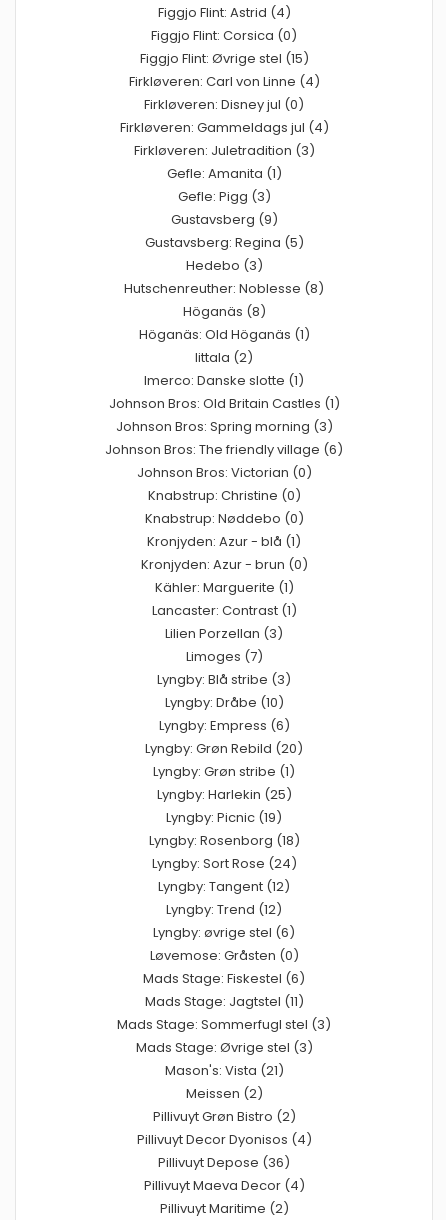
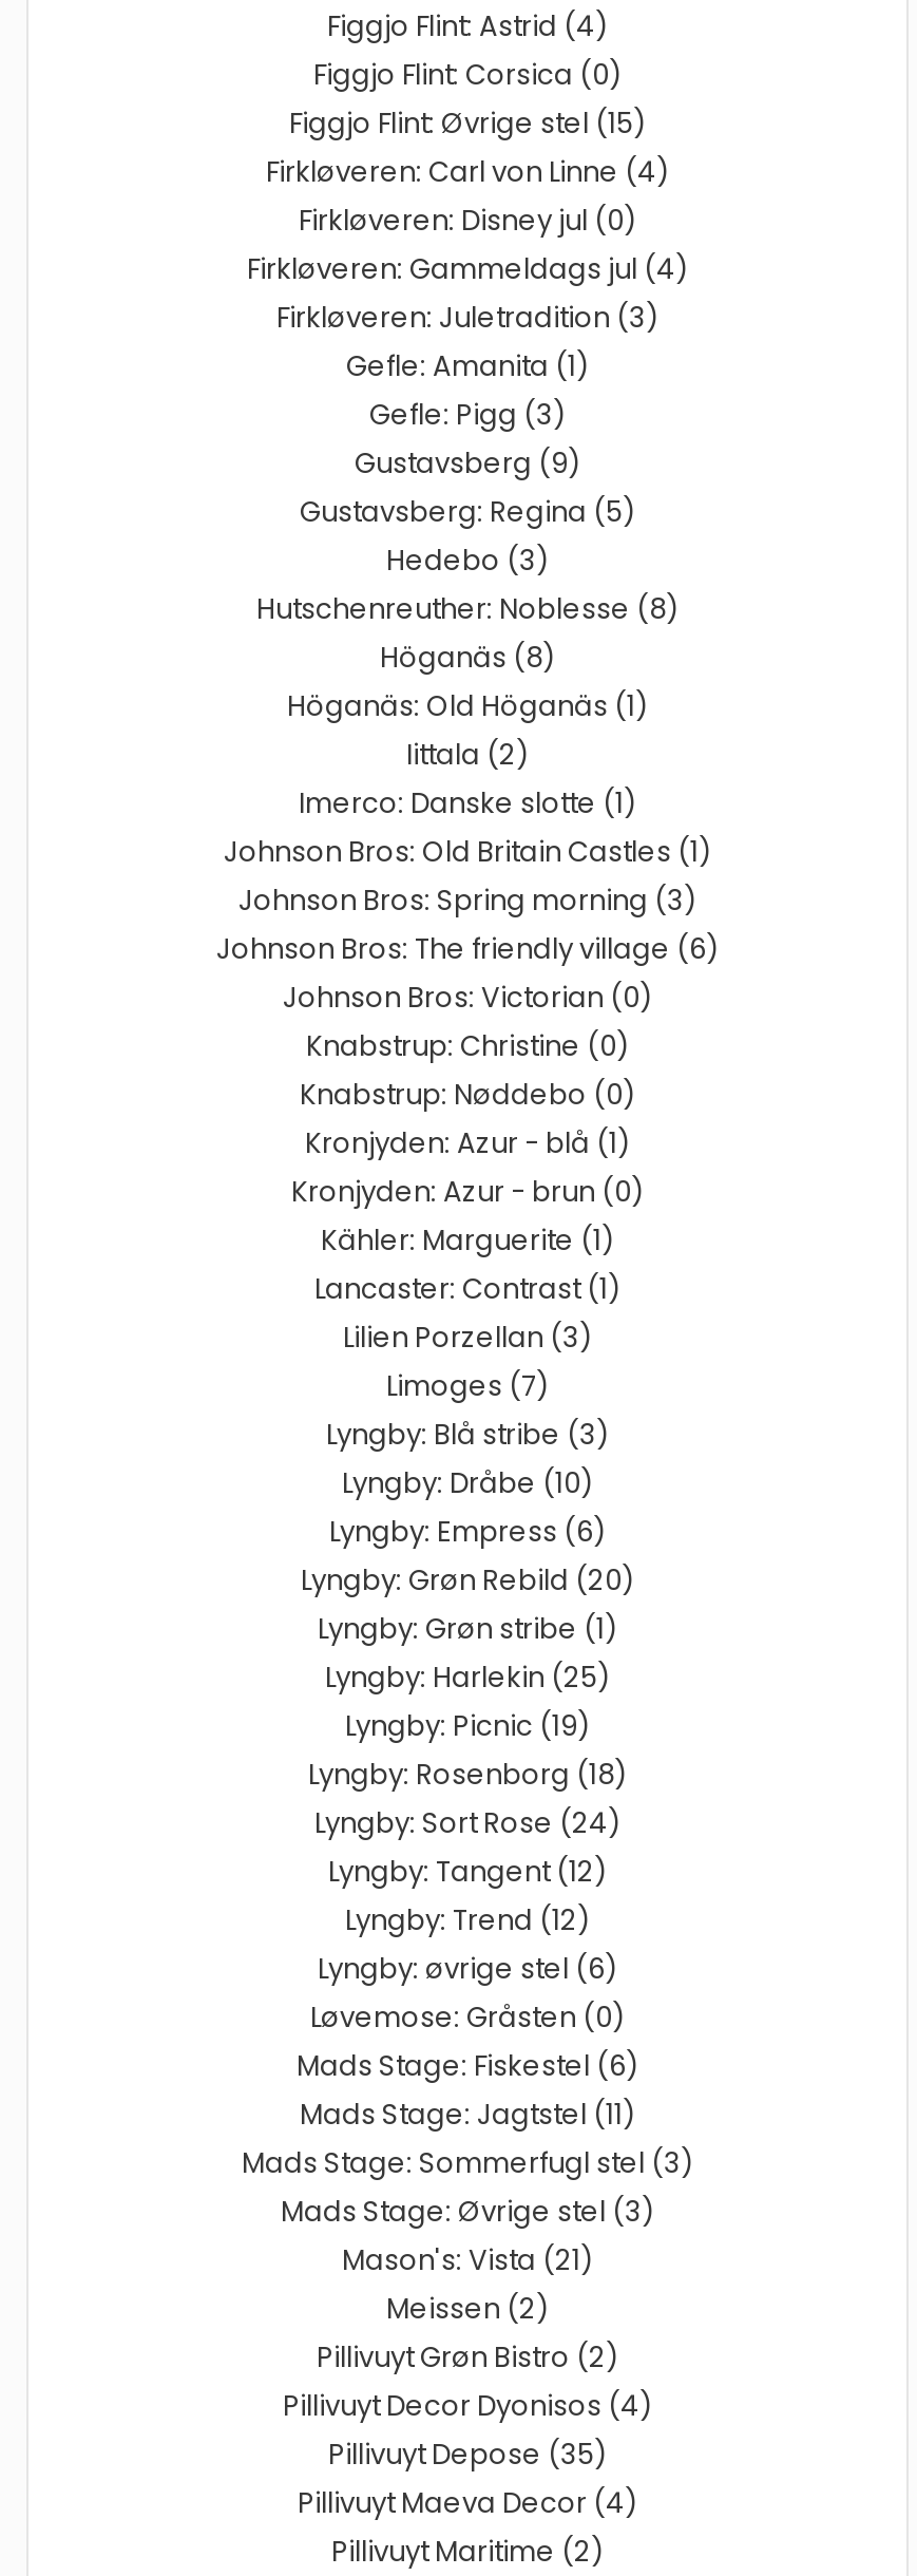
[158,1153,290,1172] Pillivuyt Depose (36) -> [328,2434,607,2474] Pillivuyt Depose (35)

